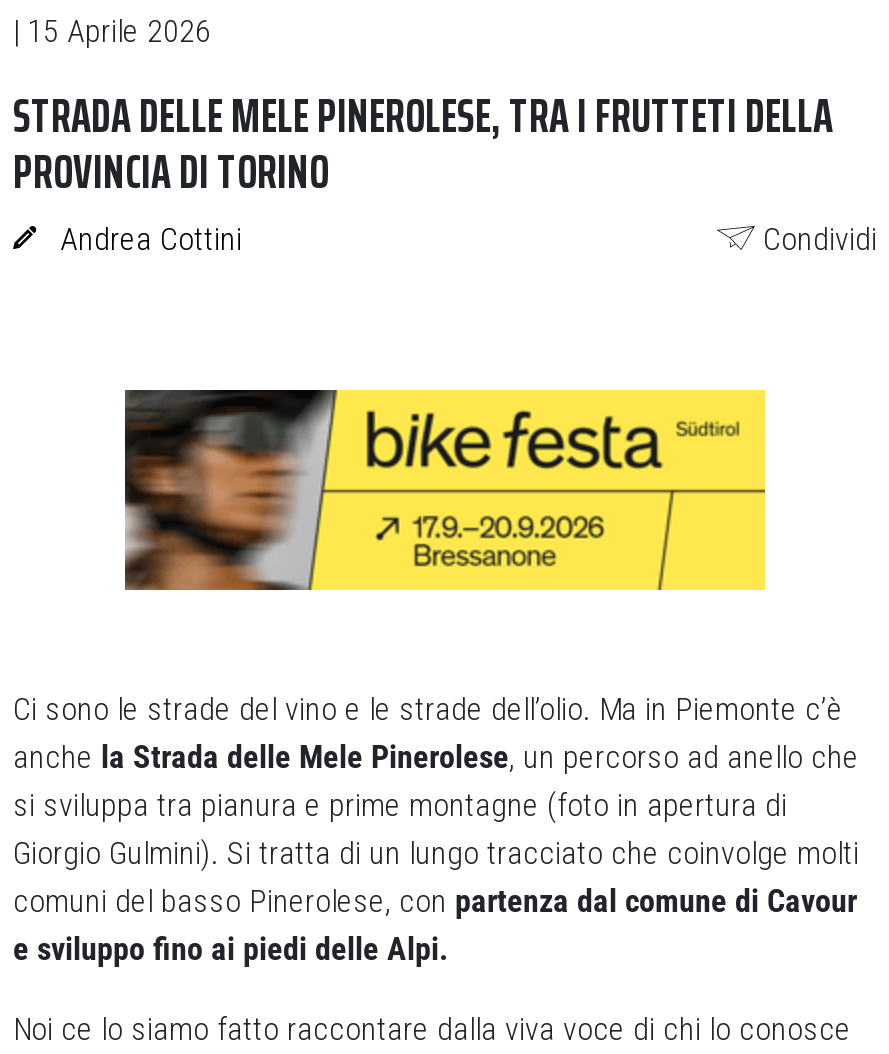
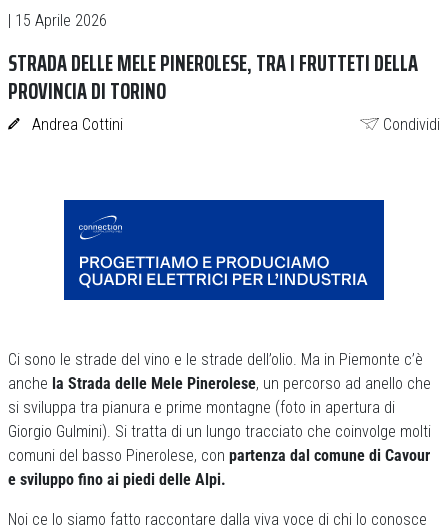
[123,388,767,592] [image] -> [63,199,385,301] [image]

